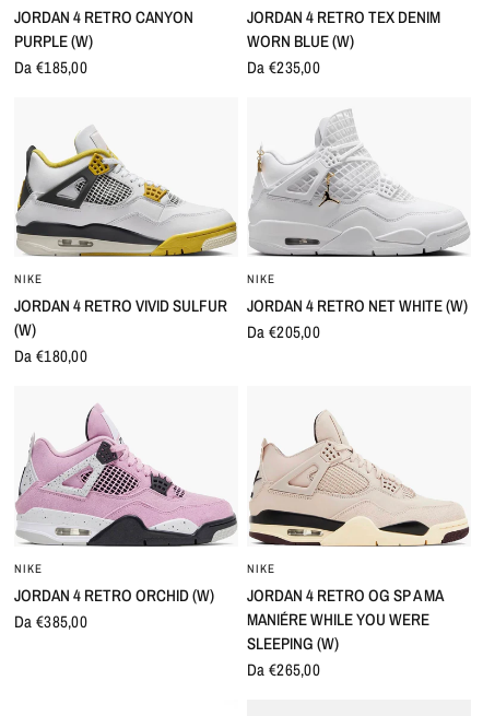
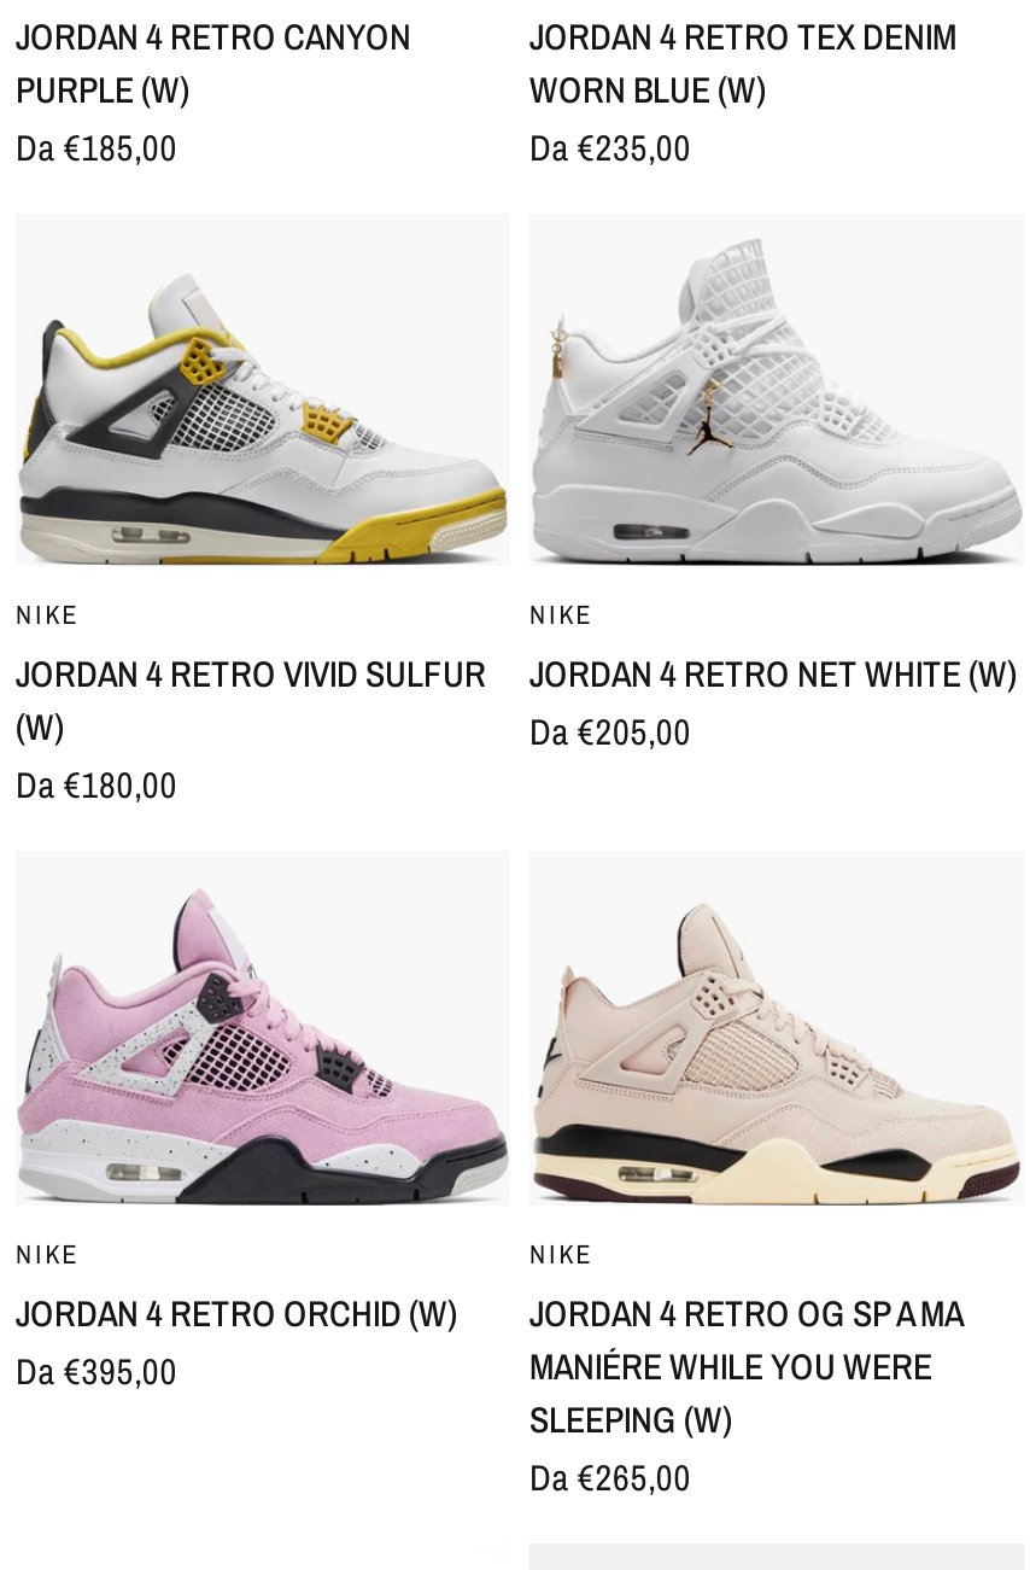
[14,610,87,633] Da €385,00 -> [16,1345,177,1396] Da €395,00

